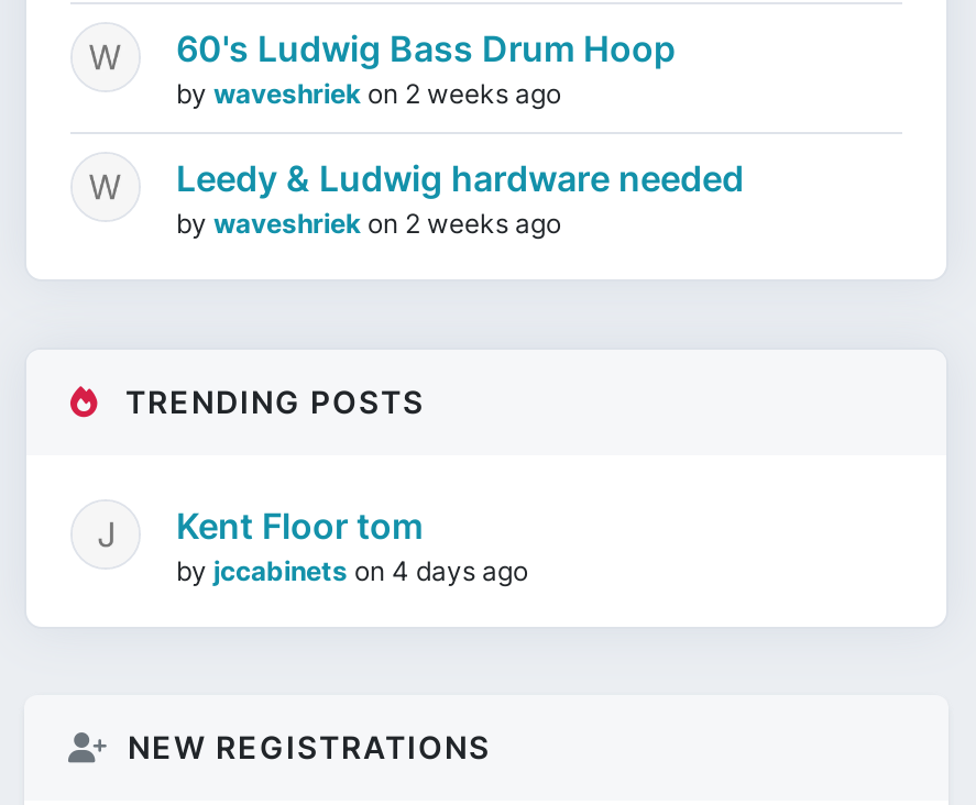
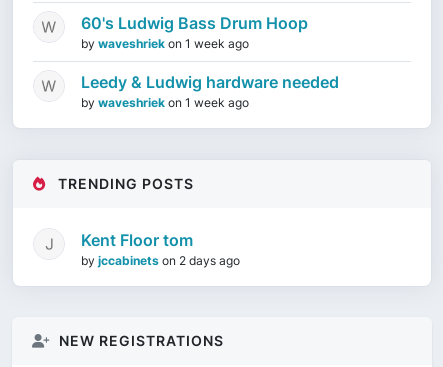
[176,77,561,110] by waveshriek on 2 weeks ago -> [81,36,249,51] by waveshriek on 1 week ago
[176,207,561,240] by waveshriek on 2 weeks ago -> [81,95,249,110] by waveshriek on 1 week ago
[176,554,528,587] by jccabinets on 4 days ago -> [81,253,240,268] by jccabinets on 2 days ago

